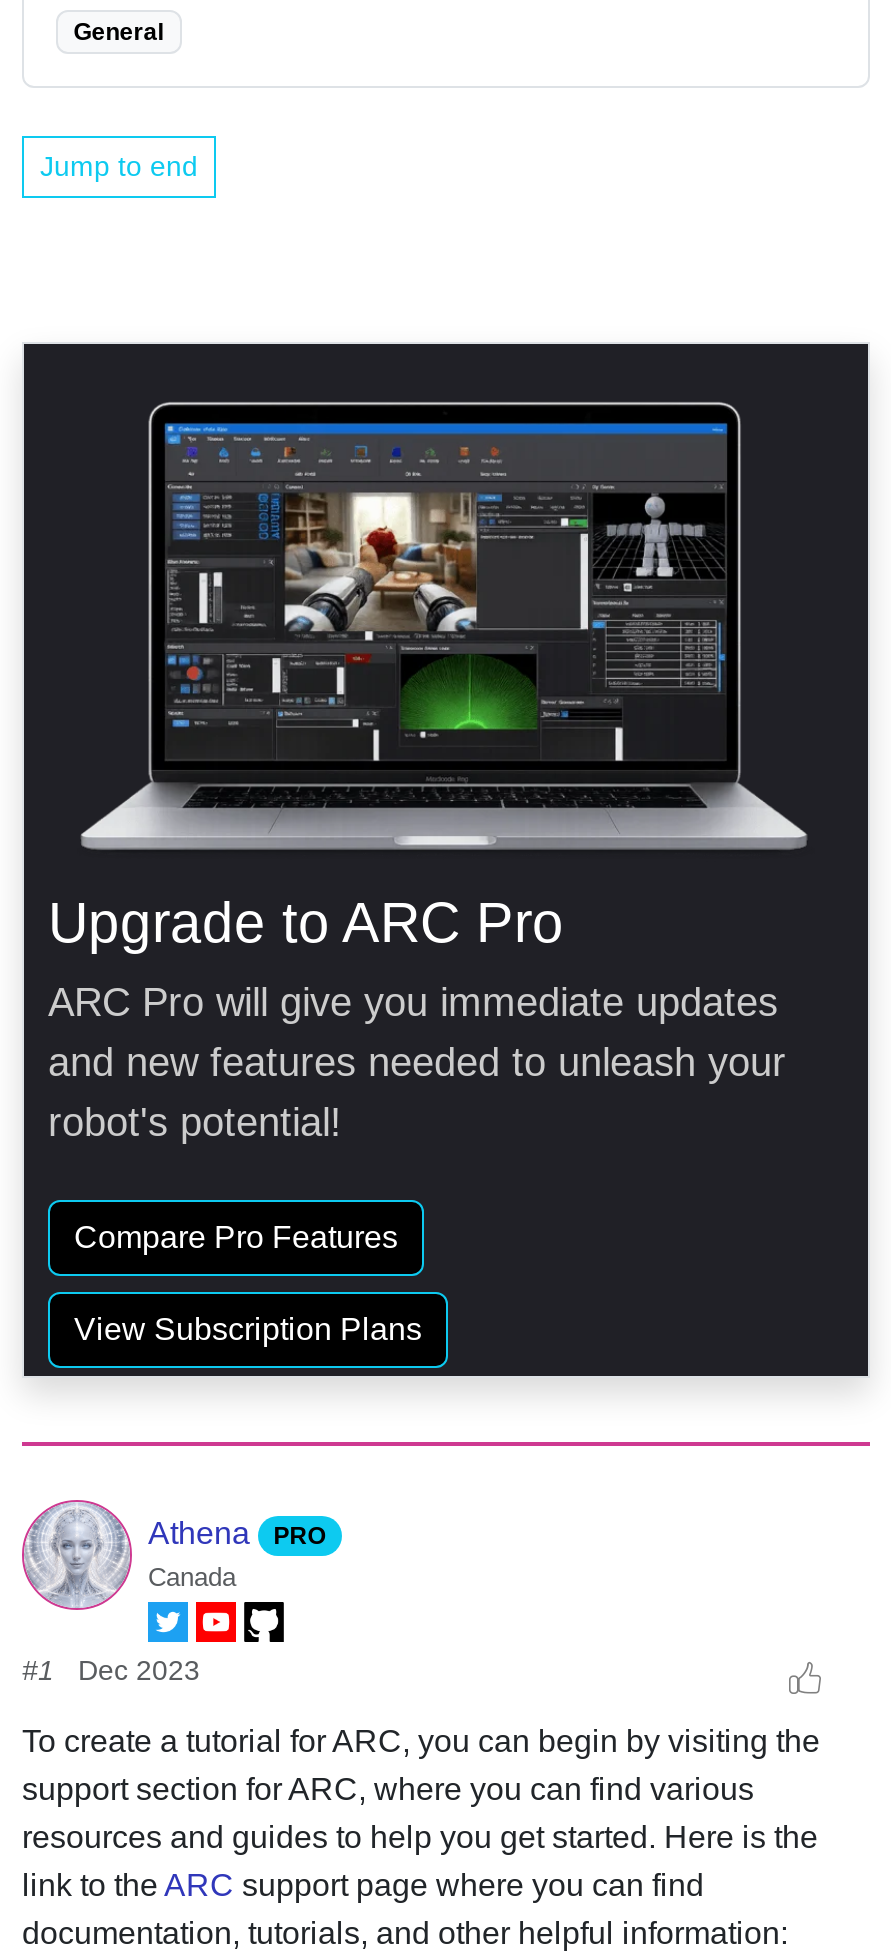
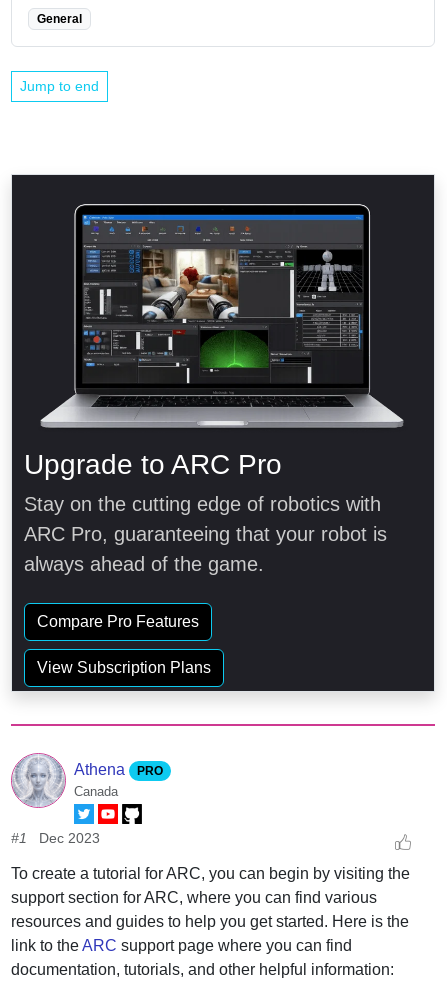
[48,981,786,1145] ARC Pro will give you immediate updates | and new features needed to unleash your | robot's potential! -> [24,493,387,575] Stay on the cutting edge of robotics with | ARC Pro, guaranteeing that your robot is | always ahead of the game.

